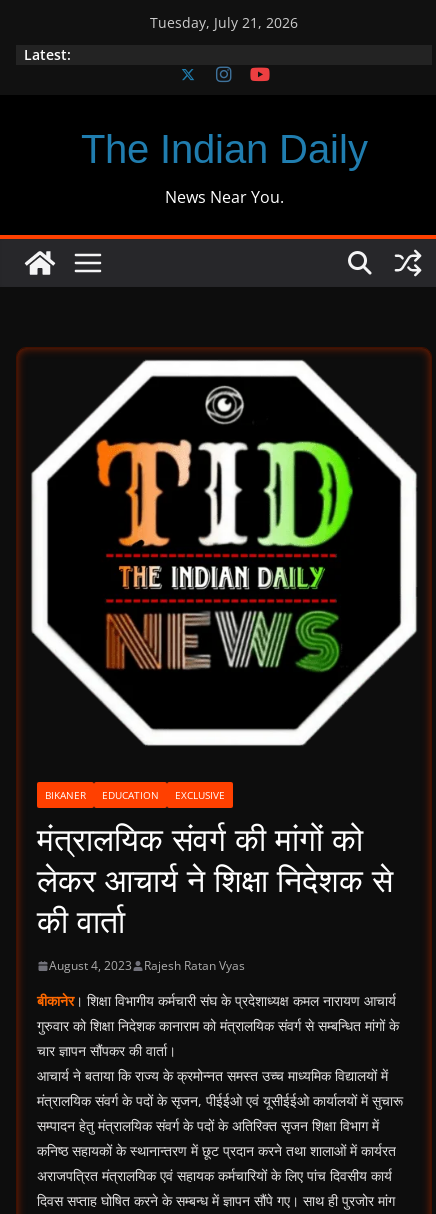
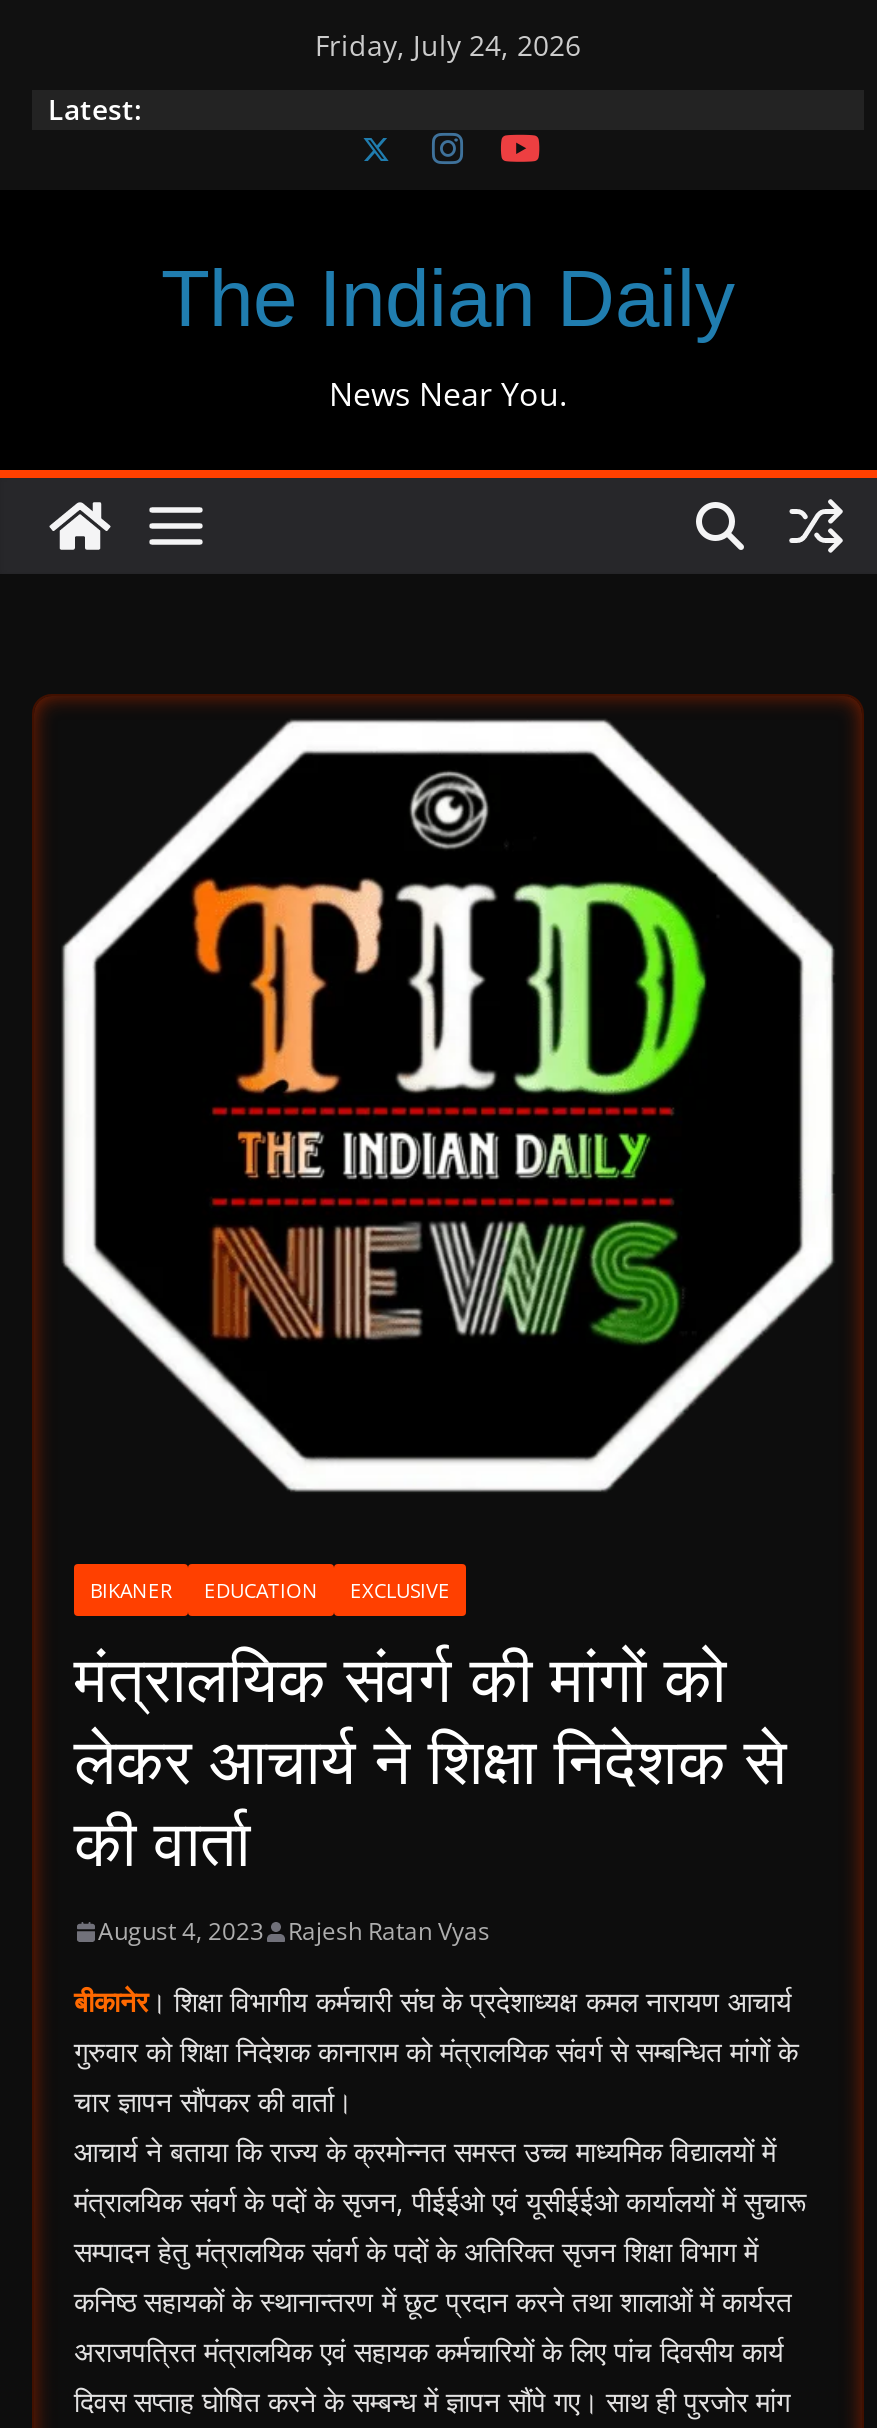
[150,13,298,32] Tuesday, July 21, 2026 -> [315,26,581,64] Friday, July 24, 2026

